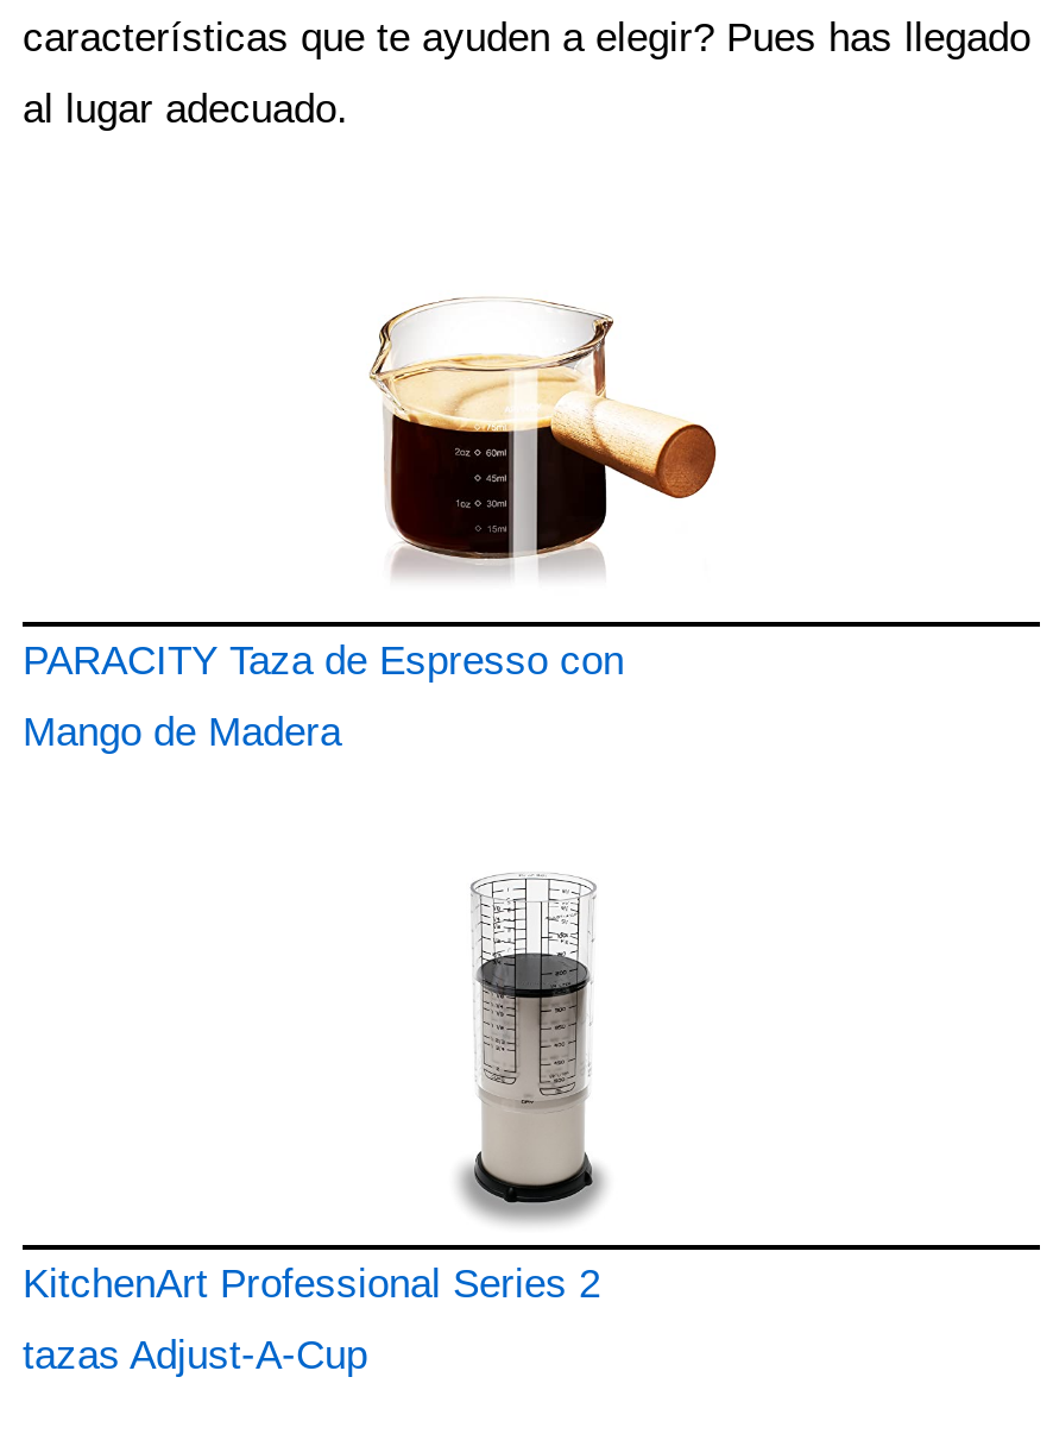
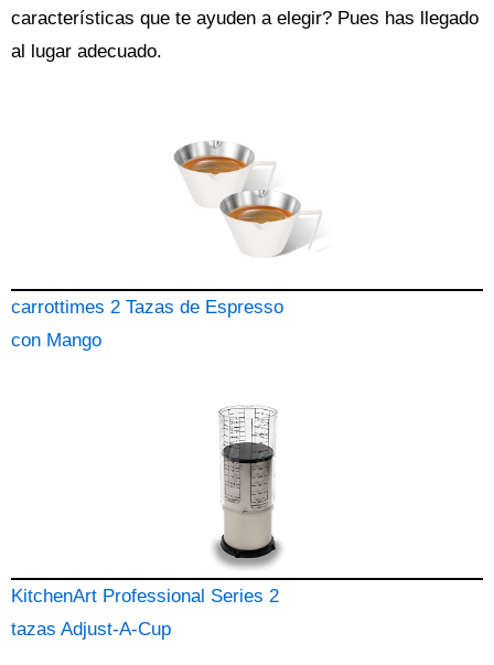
[23,301,719,684] [image] | PARACITY Taza de Espresso con -> [11,140,333,318] [image] | carrottimes 2 Tazas de Espresso
[23,710,341,755] Mango de Madera -> [11,330,101,351] con Mango

